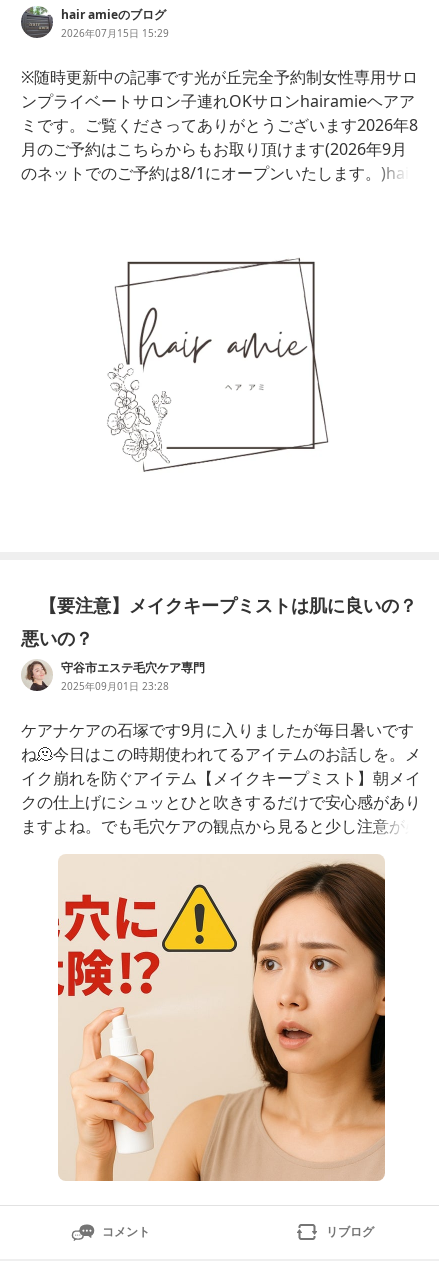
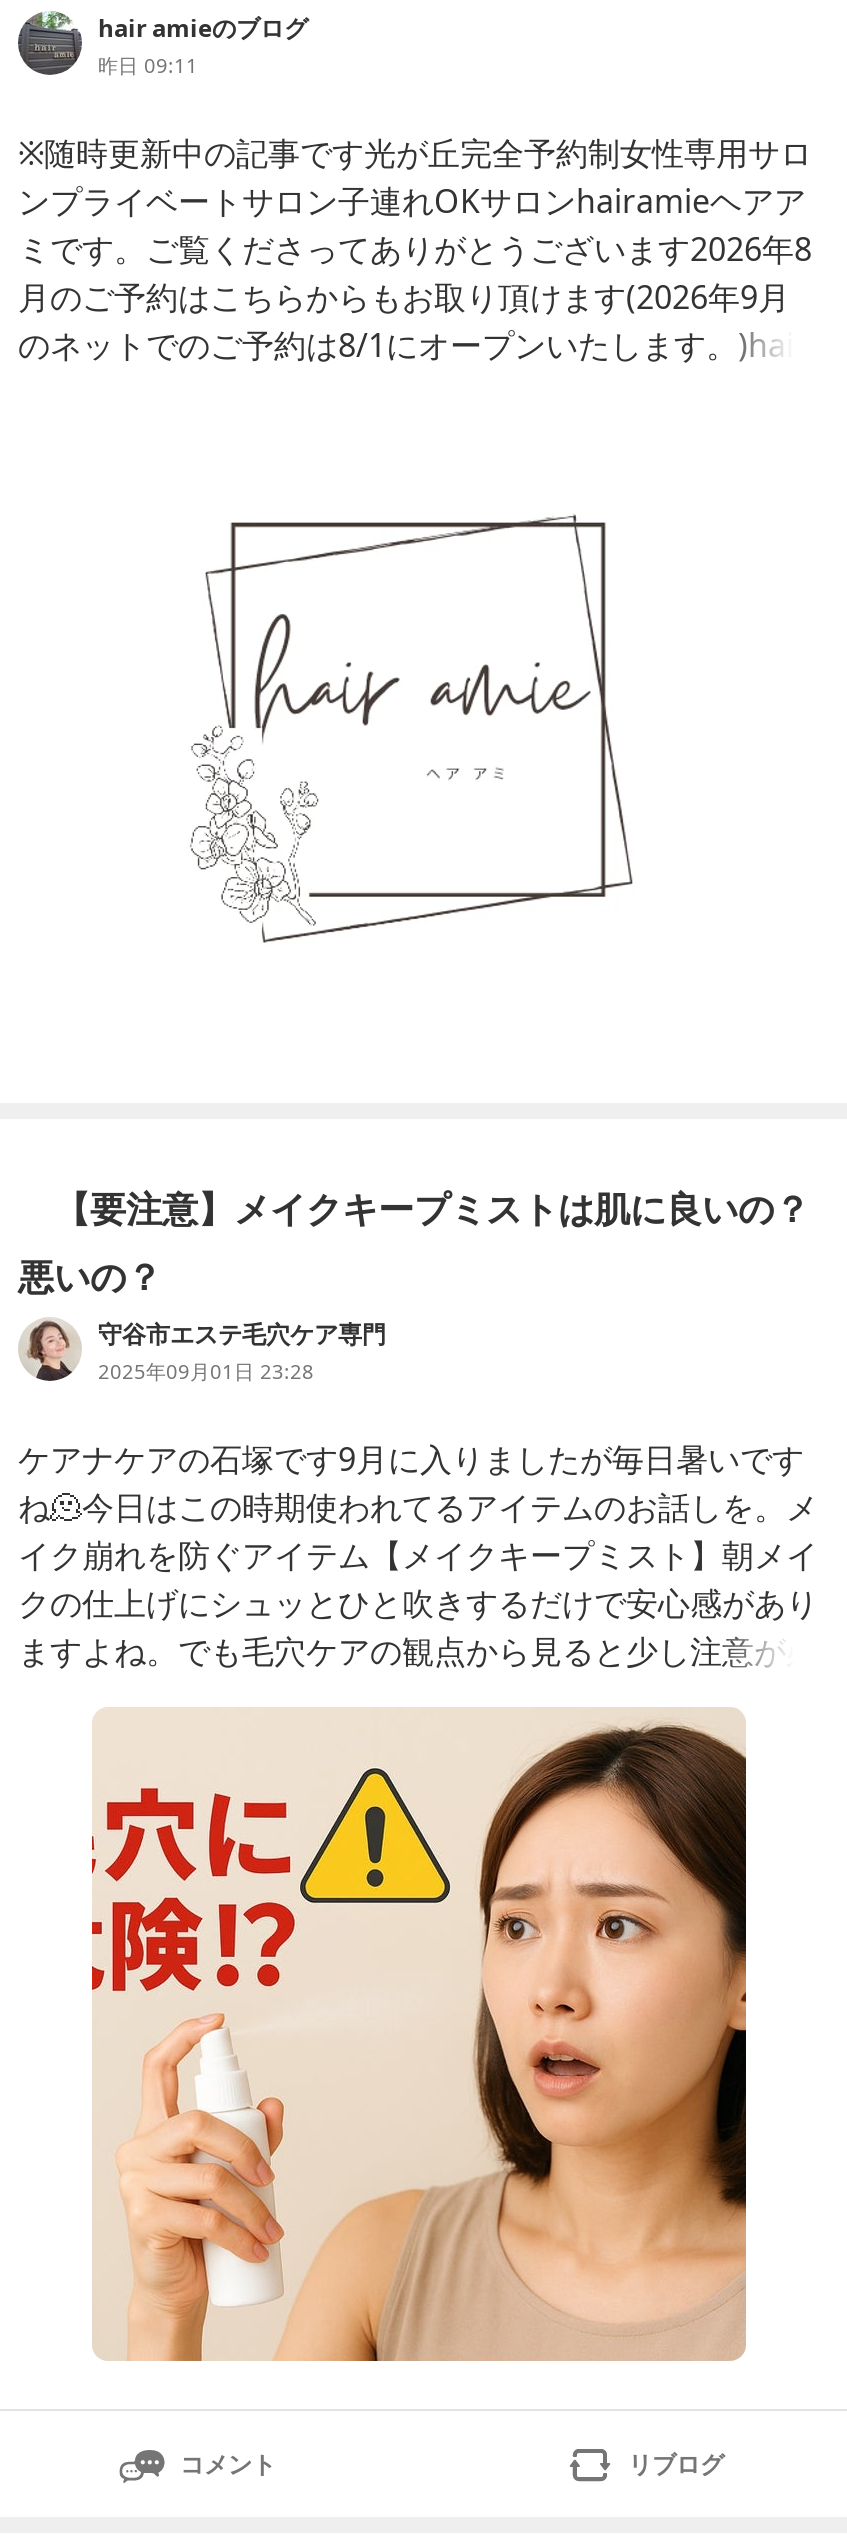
[61,26,169,40] 2026年07月15日 15:29 -> [98,52,198,80] 昨日 09:11

